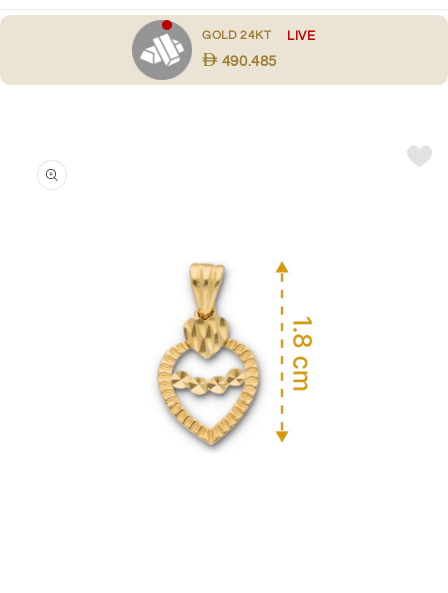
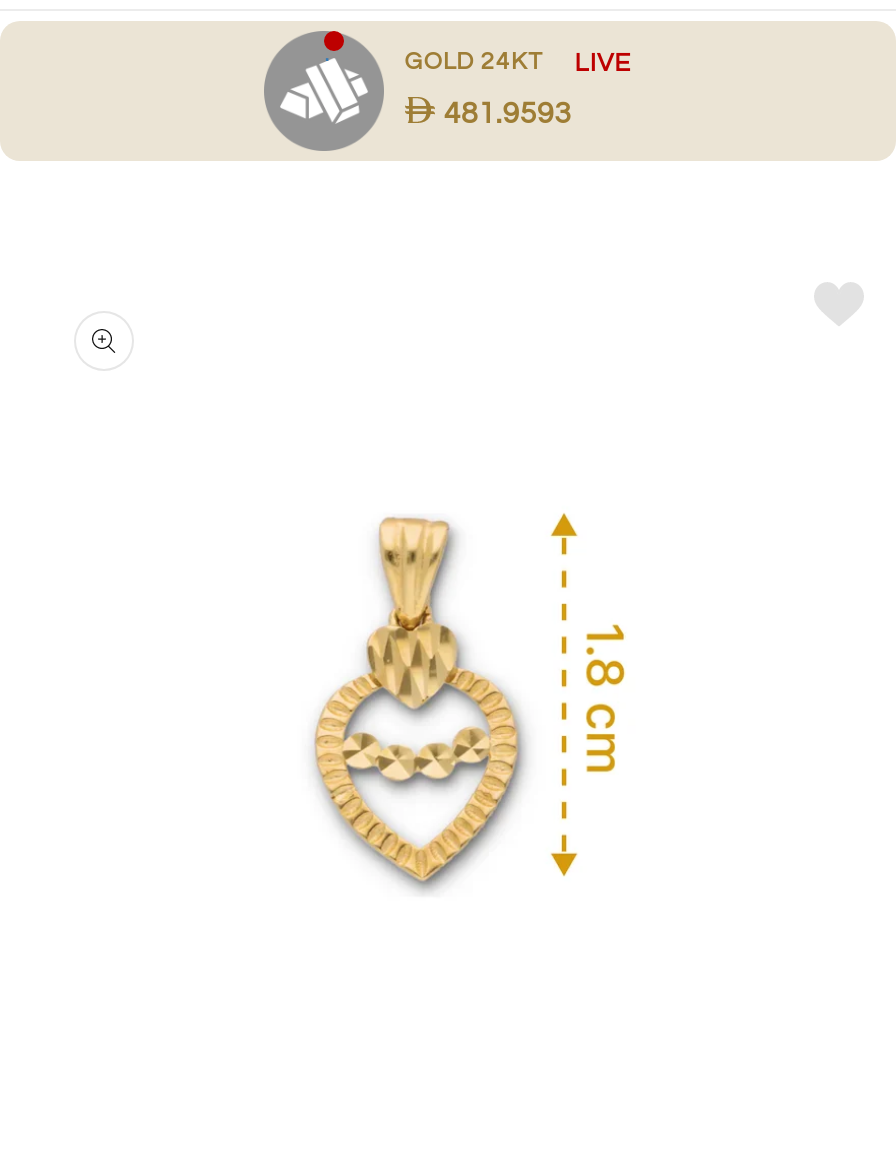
[218,54,277,69] 490.485 -> [437,99,571,129] 481.9593

